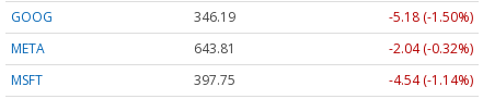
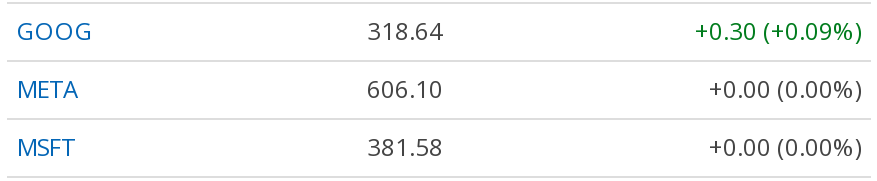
[194,8,235,26] 346.19 -> [367,15,443,49] 318.64
[389,8,473,26] -5.18 (-1.50%) -> [695,15,861,49] +0.30 (+0.09%)
[194,39,235,58] 643.81 -> [367,73,443,107] 606.10
[389,39,473,58] -2.04 (-0.32%) -> [709,73,861,107] +0.00 (0.00%)
[194,71,235,90] 397.75 -> [367,131,443,165] 381.58
[389,71,473,90] -4.54 (-1.14%) -> [709,131,861,165] +0.00 (0.00%)

